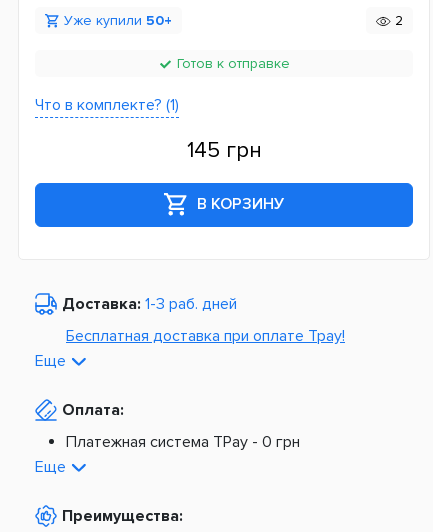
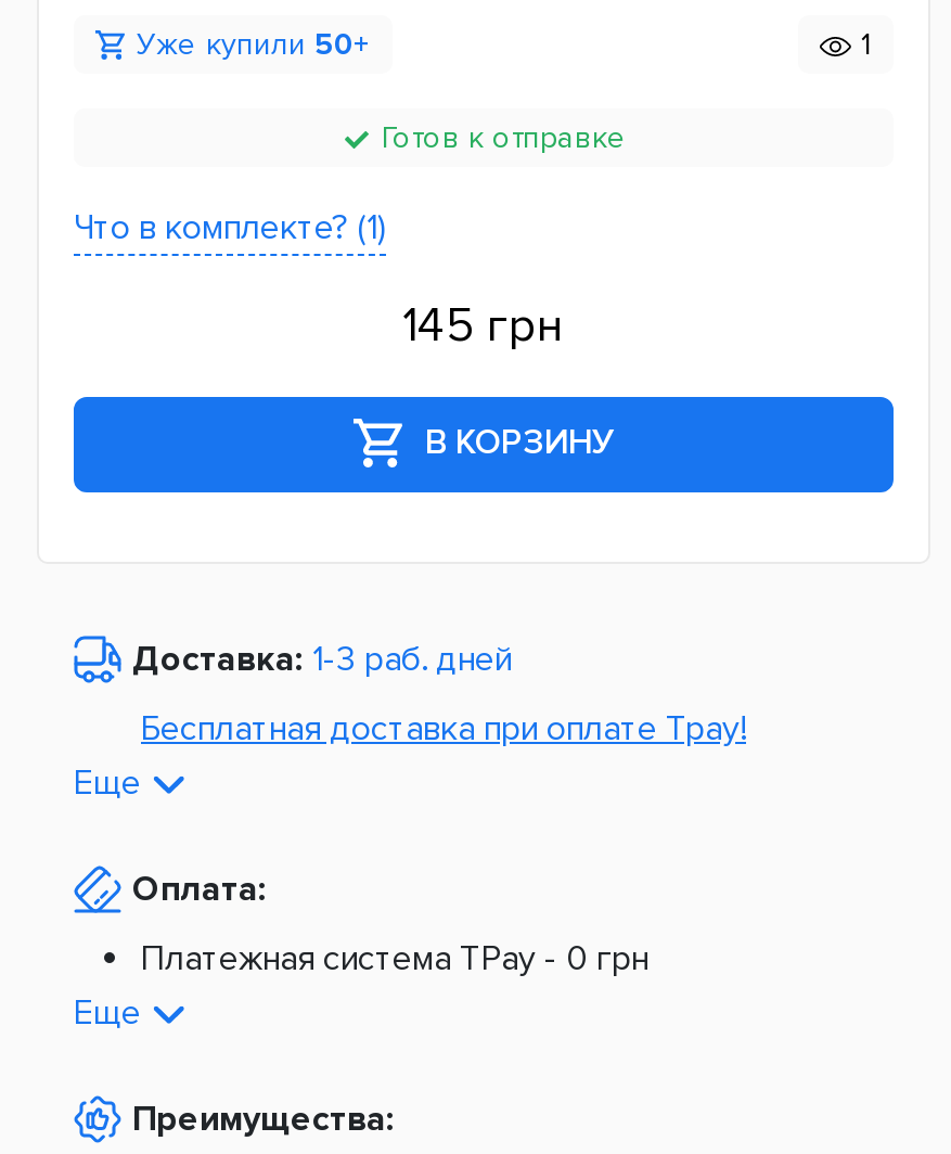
[391,12,403,29] 2 -> [852,26,872,63] 1

